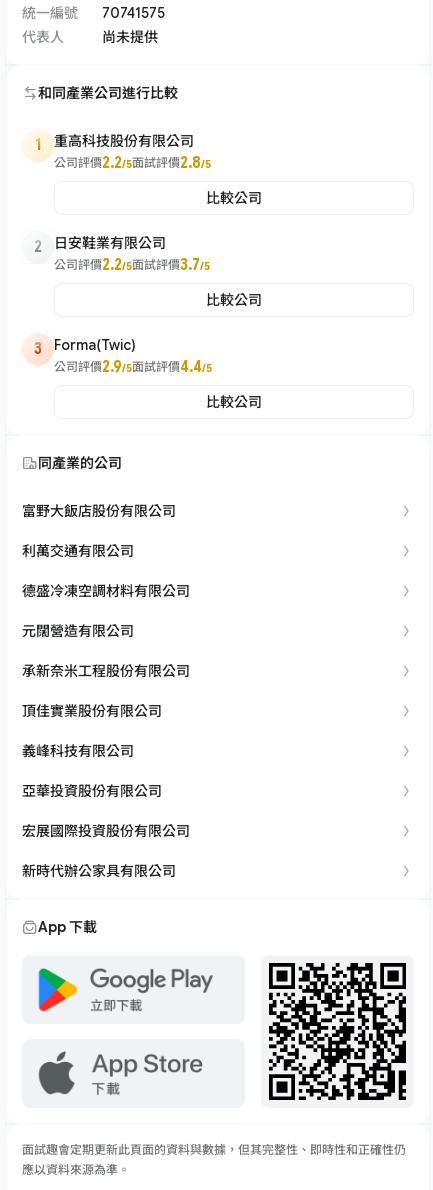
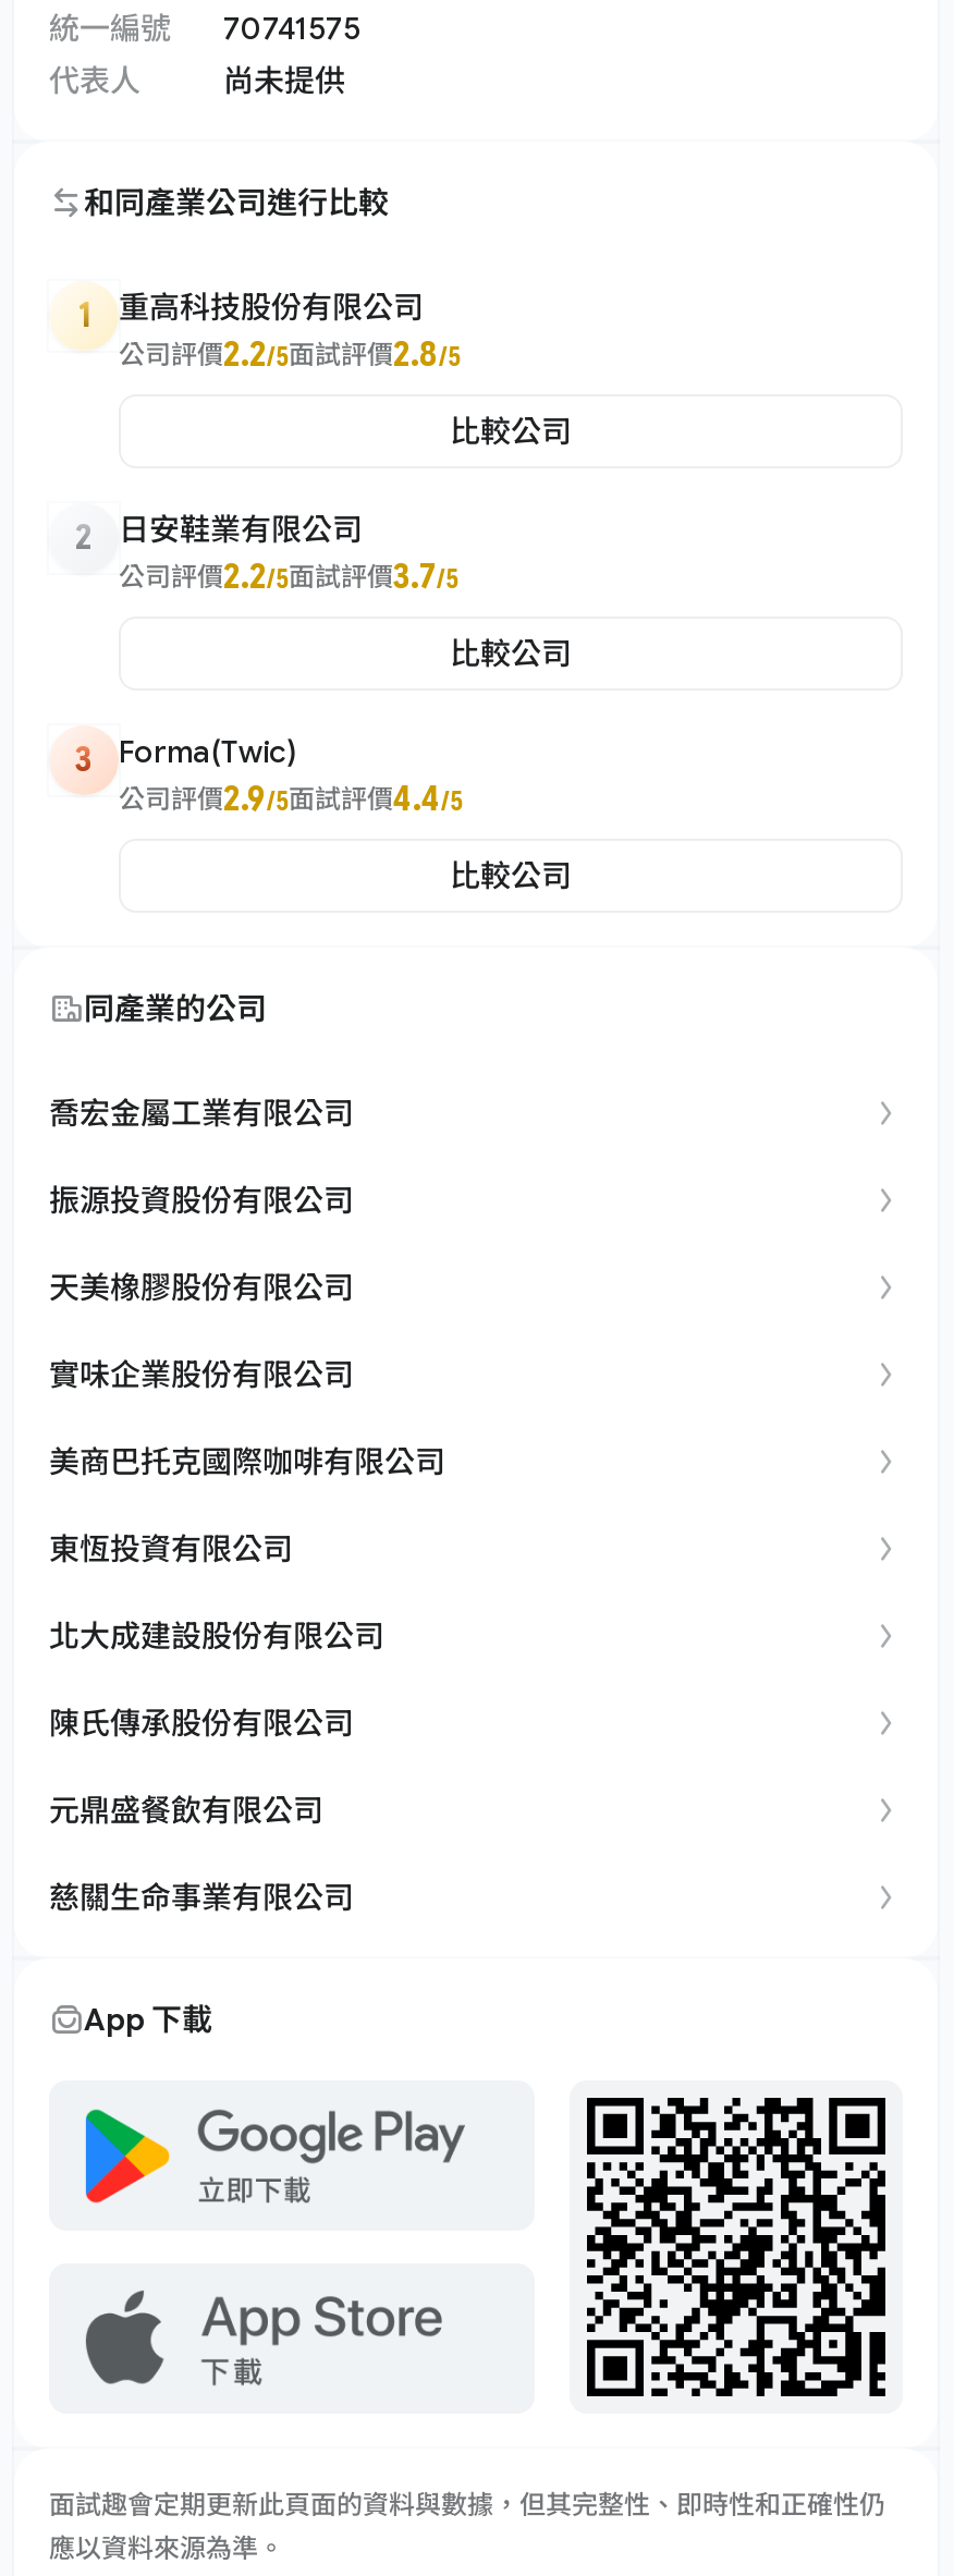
[22,502,176,519] 富野大飯店股份有限公司 -> [49,1094,354,1131] 喬宏金屬工業有限公司
[22,542,134,559] 利萬交通有限公司 -> [49,1181,354,1218] 振源投資股份有限公司
[22,582,190,599] 德盛冷凍空調材料有限公司 -> [49,1268,354,1305] 天美橡膠股份有限公司
[22,622,134,639] 元闊營造有限公司 -> [49,1355,354,1392] 實味企業股份有限公司
[22,662,190,679] 承新奈米工程股份有限公司 -> [49,1442,445,1479] 美商巴托克國際咖啡有限公司
[22,702,162,719] 頂佳實業股份有限公司 -> [49,1529,293,1566] 東恆投資有限公司
[22,742,134,759] 義峰科技有限公司 -> [49,1616,384,1653] 北大成建設股份有限公司
[22,782,162,799] 亞華投資股份有限公司 -> [49,1704,354,1741] 陳氏傳承股份有限公司
[22,822,190,839] 宏展國際投資股份有限公司 -> [49,1791,323,1828] 元鼎盛餐飲有限公司
[22,862,176,879] 新時代辦公家具有限公司 -> [49,1878,354,1915] 慈關生命事業有限公司

